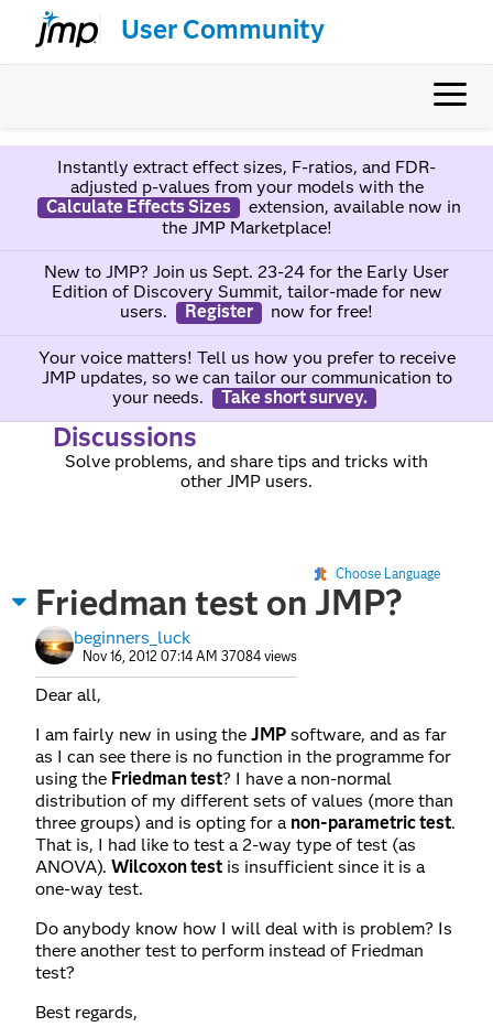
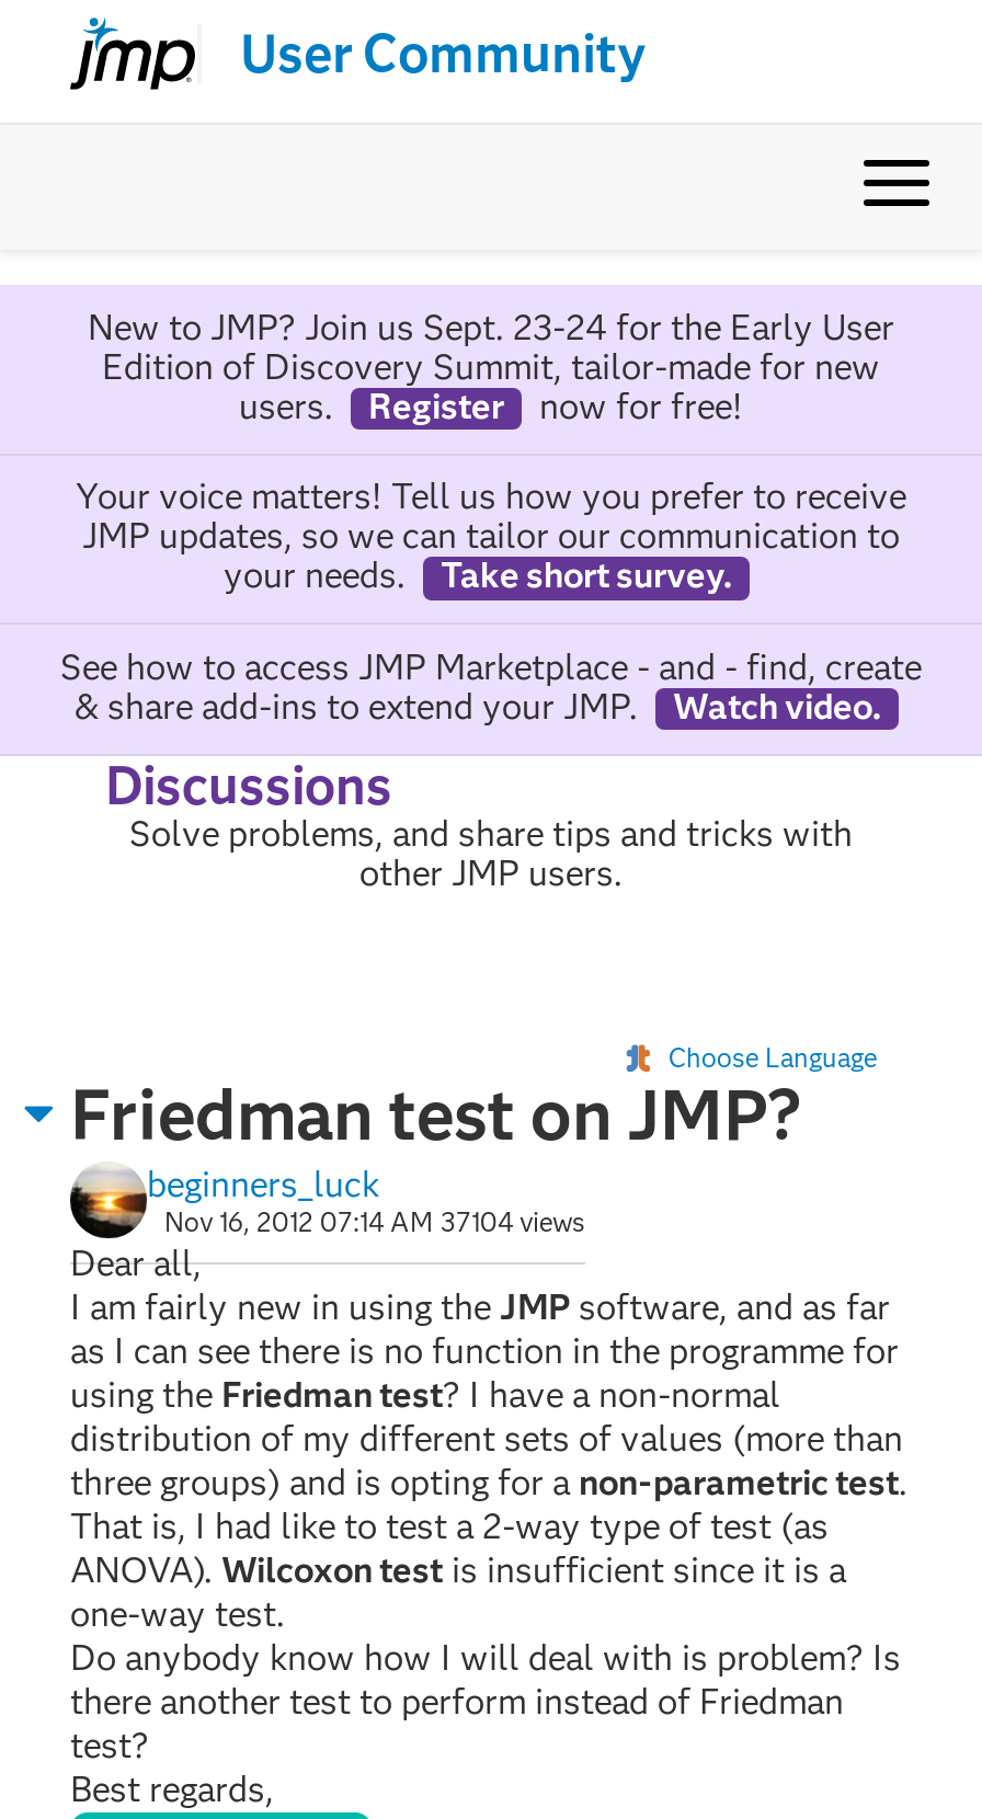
[46,156,461,238] Instantly extract effect sizes, F-ratios, and FDR- | adjusted p-values from your models with the | Calculate Effects Sizes | extension, available now in | the JMP Marketplace! -> none
none -> [60,646,922,727] See how to access JMP Marketplace - and - find, create | & share add-ins to extend your JMP. | Watch video.
[83,648,297,664] Nov 16, 2012 07:14 AM 37084 views -> [164,1205,585,1238] Nov 16, 2012 07:14 AM 37104 views

